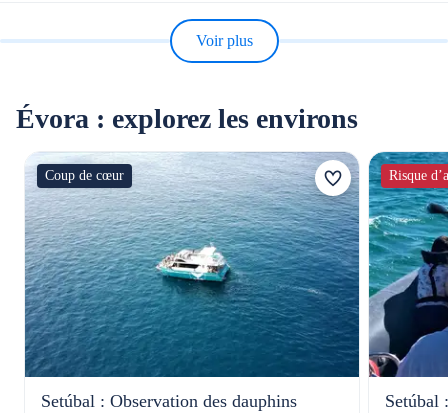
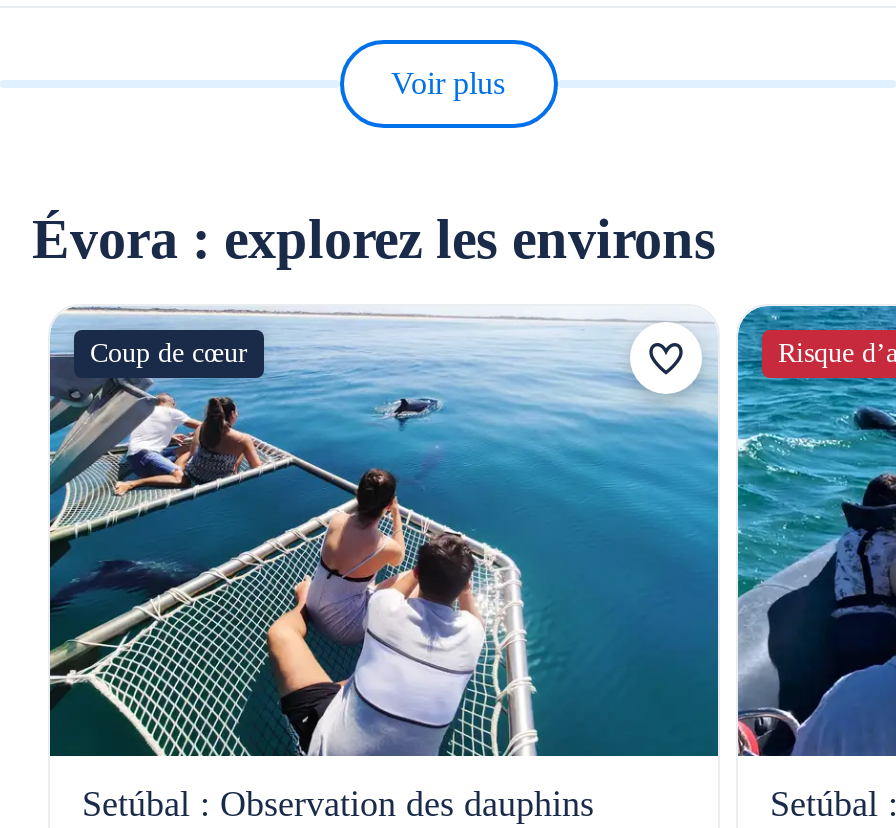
[24,152,359,378] [image] -> [48,306,718,758] [image]

